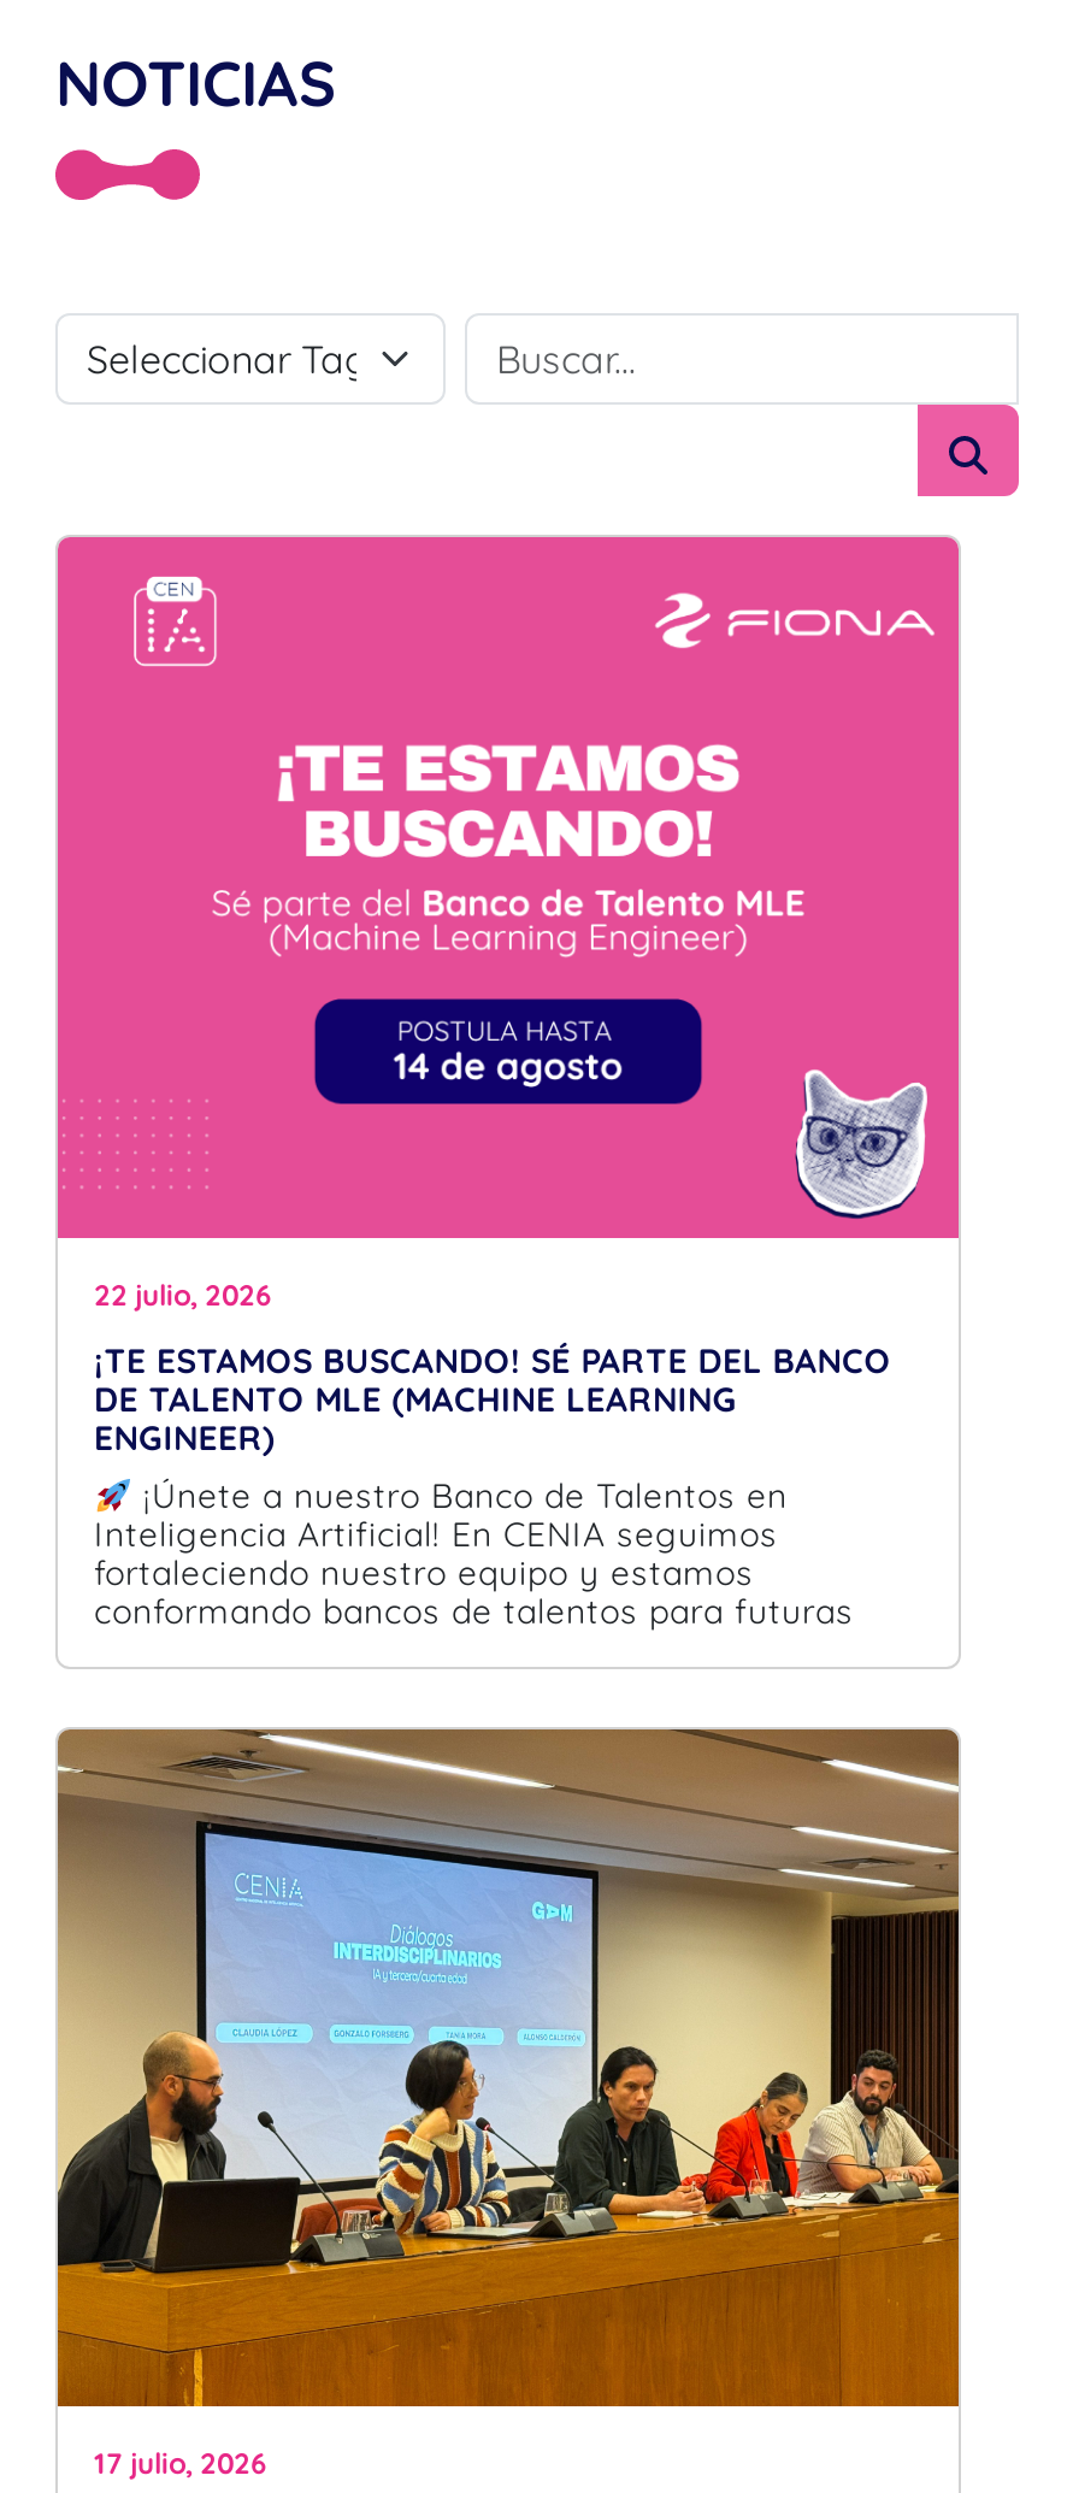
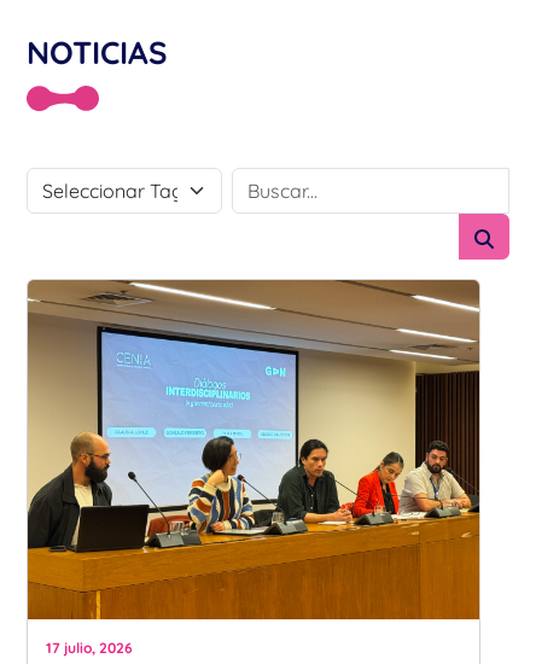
[55,535,961,1634] [image] | 22 julio, 2026 | ¡TE ESTAMOS BUSCANDO! SÉ PARTE DEL BANCO | DE TALENTO MLE (MACHINE LEARNING | ENGINEER) | ¡Únete a nuestro Banco de Talentos en | Inteligencia Artificial! En CENIA seguimos | fortaleciendo nuestro equipo y estamos | conformando bancos de talentos para futuras -> none

